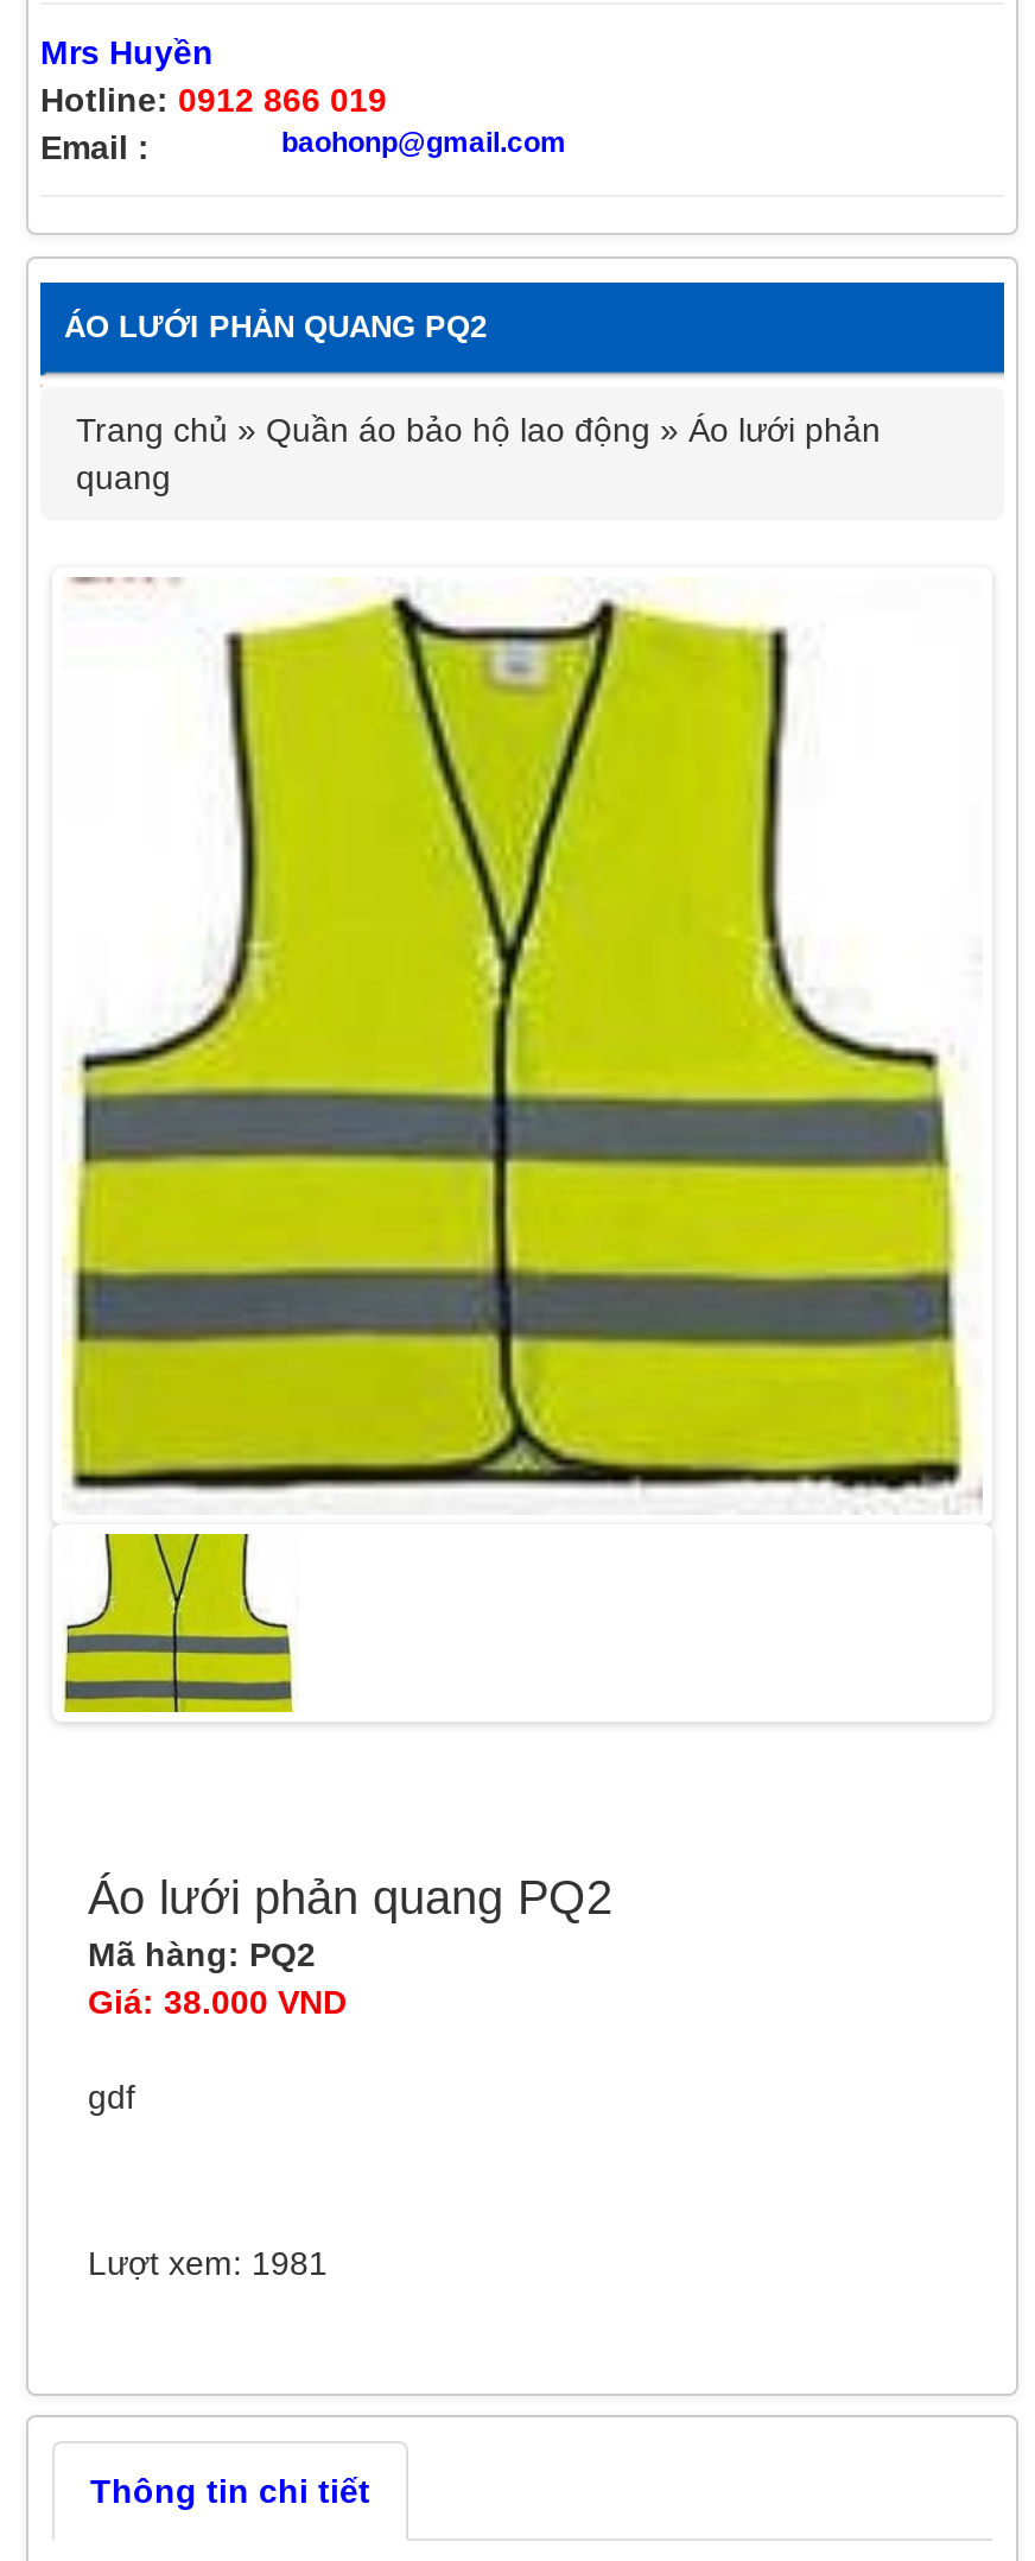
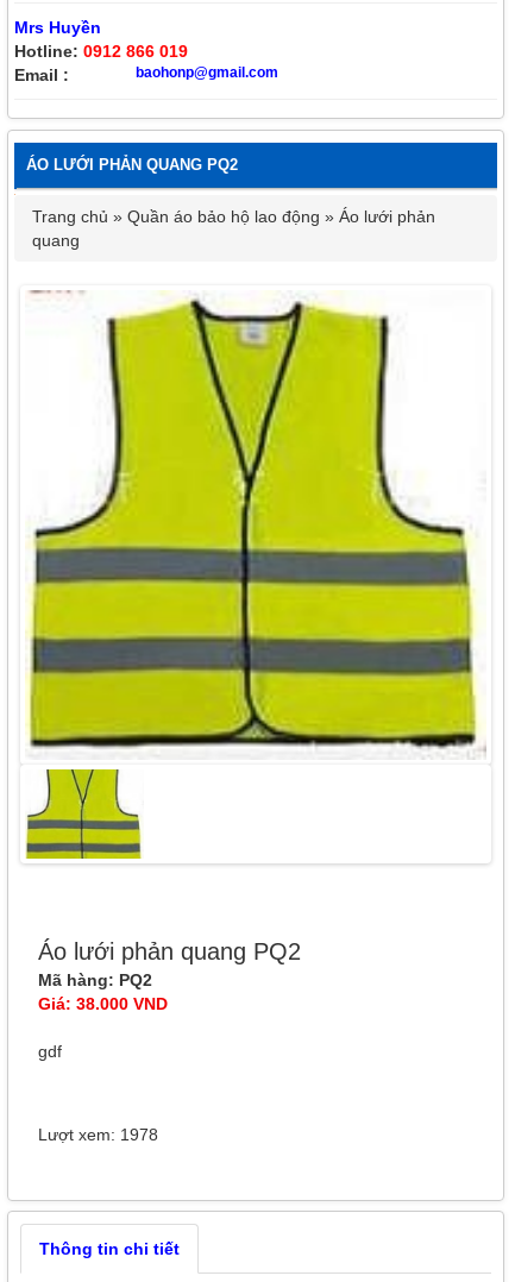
[88,2244,328,2282] Lượt xem: 1981 -> [38,1125,158,1144] Lượt xem: 1978

